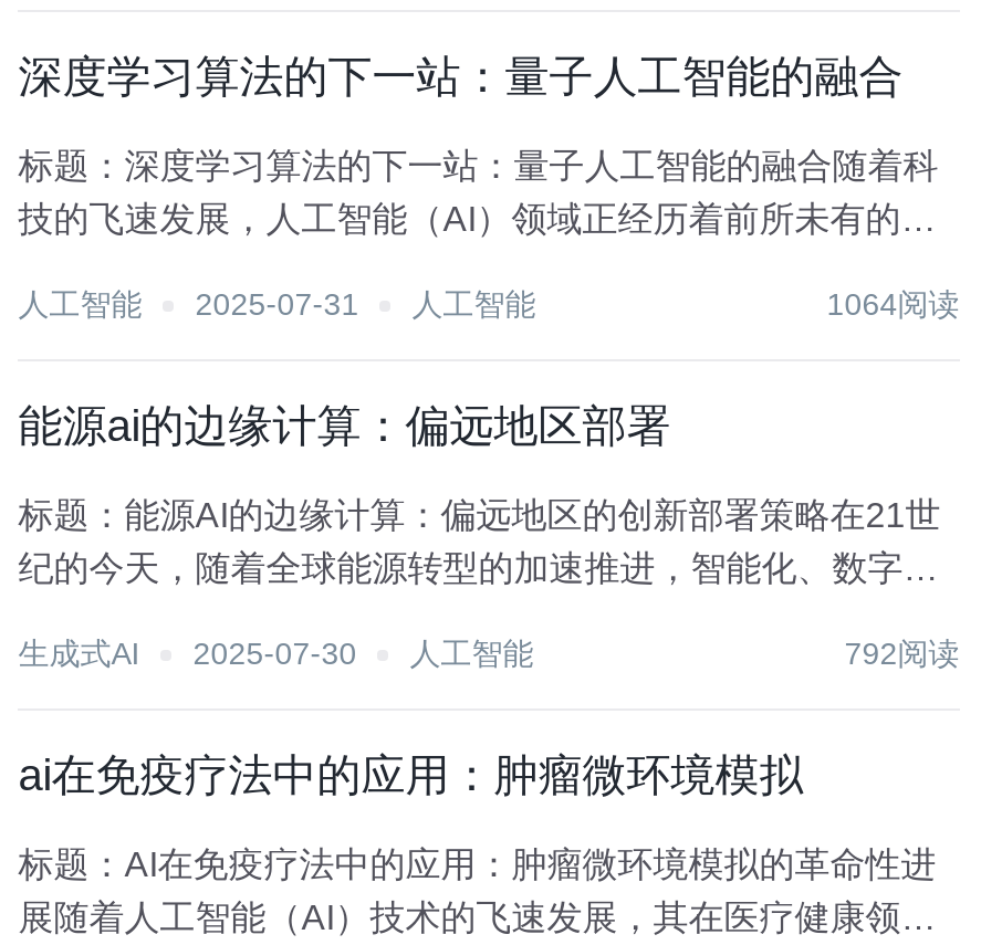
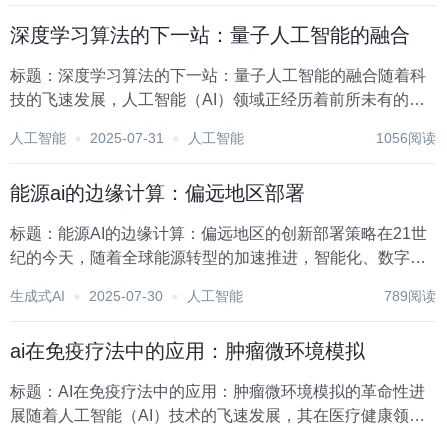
[827,286,960,322] 1064阅读 -> [376,130,436,146] 1056阅读
[845,636,960,671] 792阅读 -> [384,288,436,304] 789阅读

